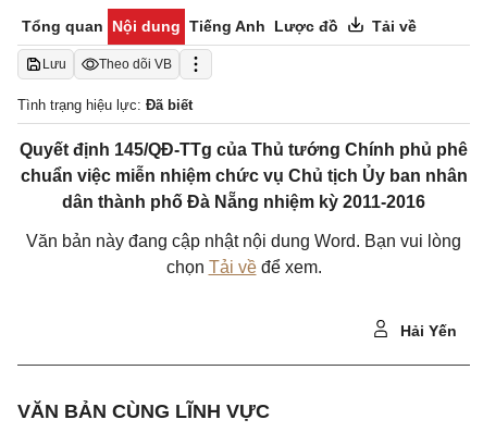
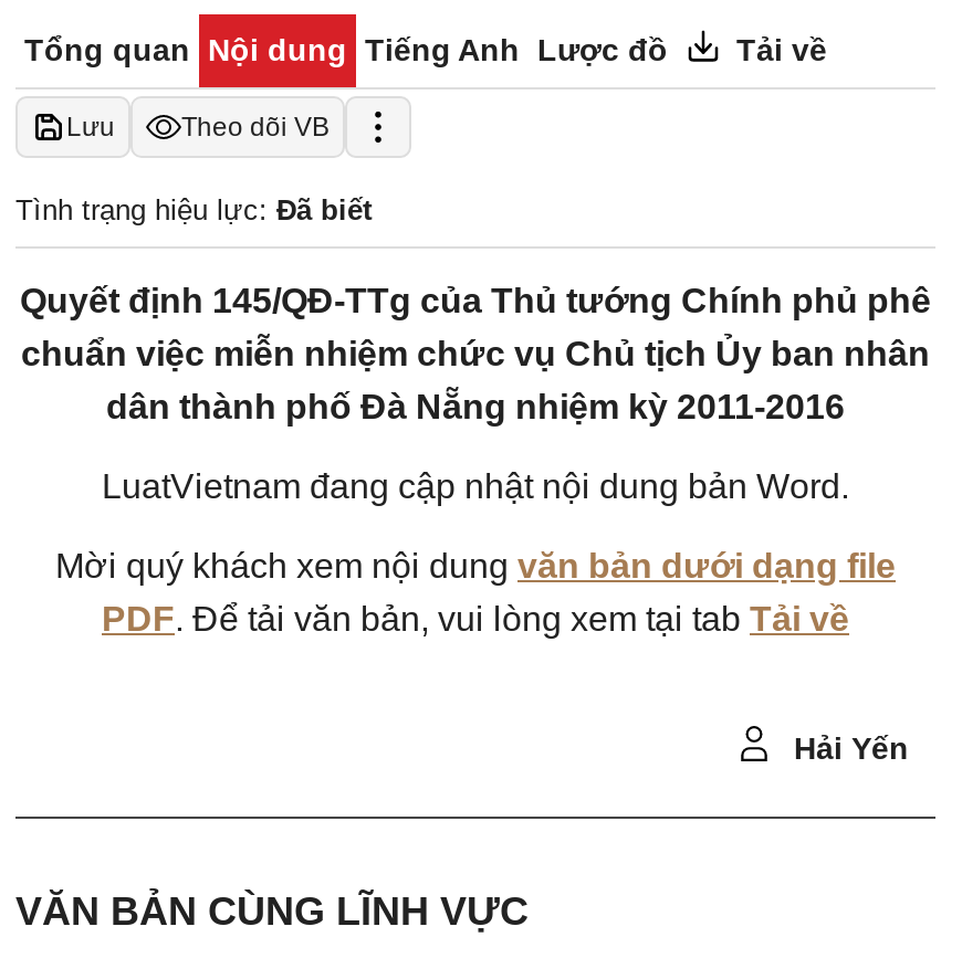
[26,232,461,276] Văn bản này đang cập nhật nội dung Word. Bạn vui lòng | chọn Tải về để xem. -> [55,467,896,638] LuatVietnam đang cập nhật nội dung bản Word. | Mời quý khách xem nội dung văn bản dưới dạng file | PDF. Để tải văn bản, vui lòng xem tại tab Tải về

